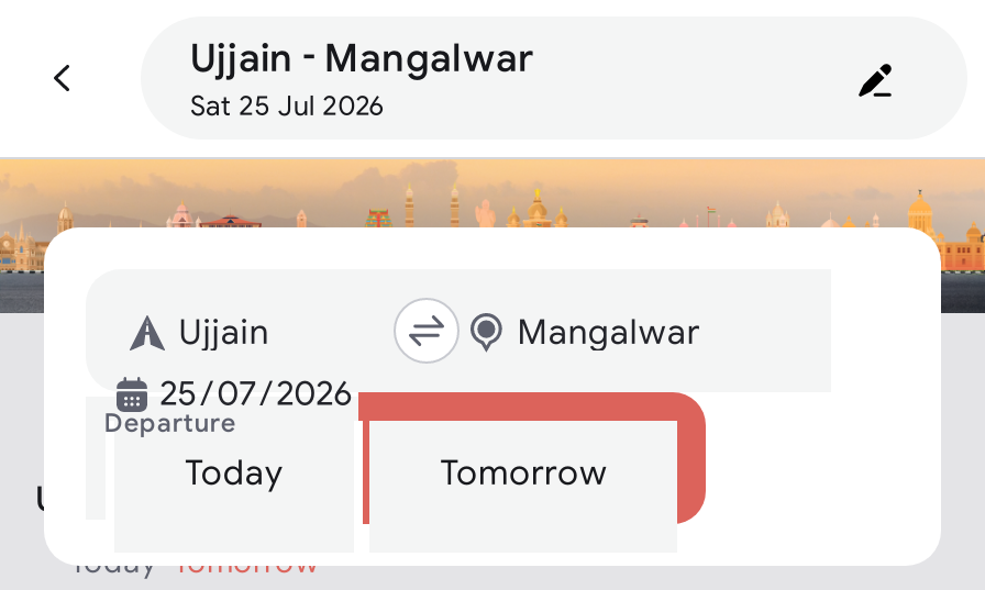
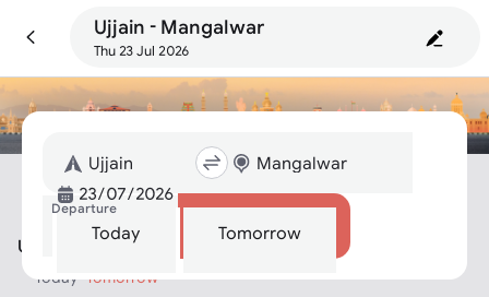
[190,89,386,122] Sat 25 Jul 2026 -> [94,43,190,59] Thu 23 Jul 2026

